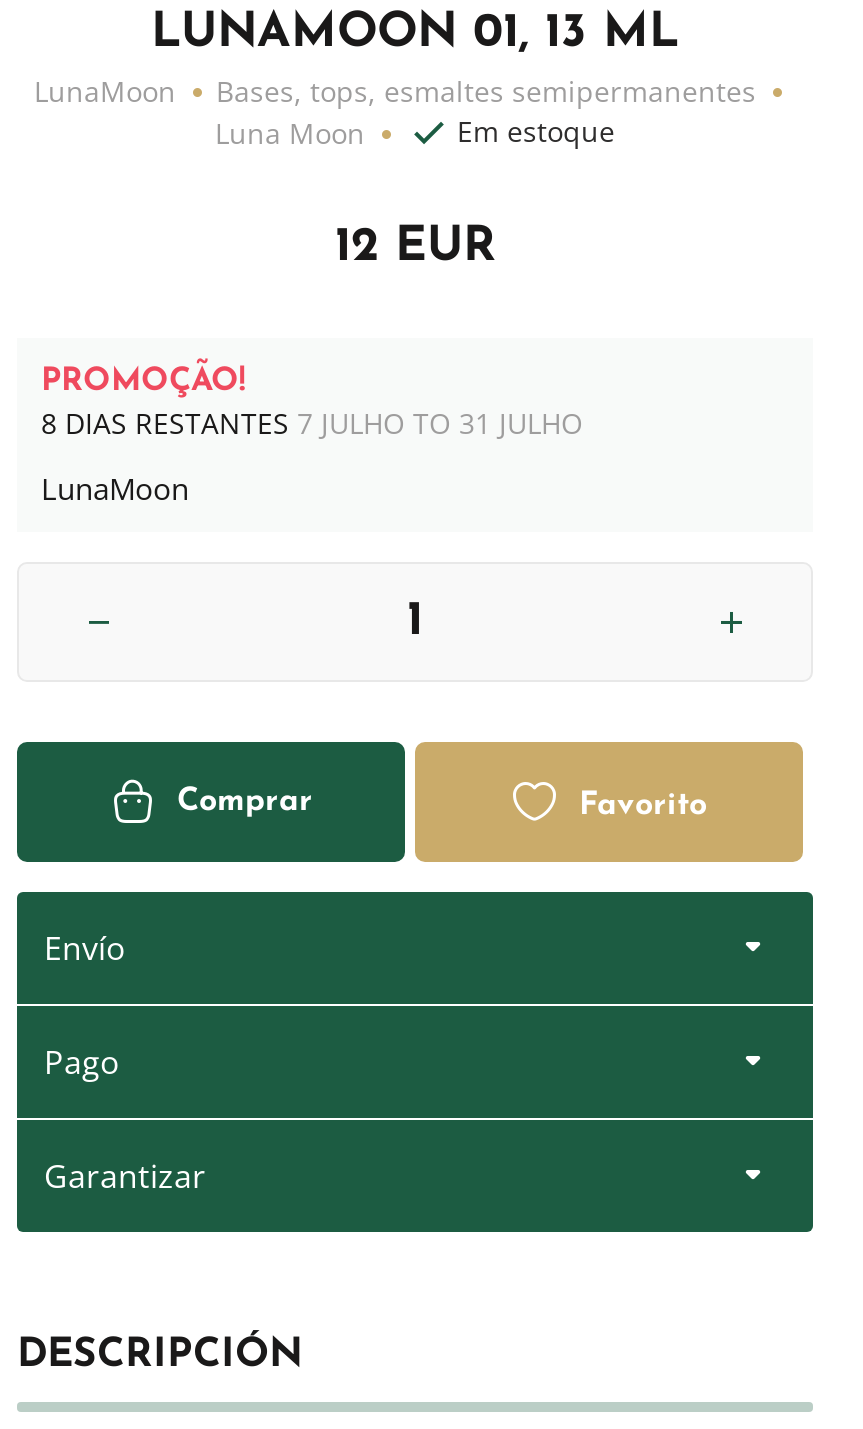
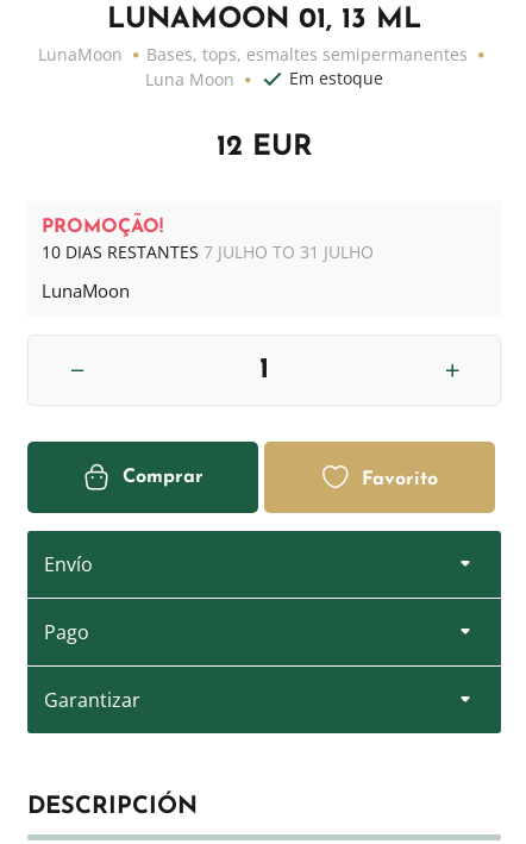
[41,404,583,442] 8 DIAS RESTANTES 7 JULHO TO 31 JULHO -> [42,240,374,263] 10 DIAS RESTANTES 7 JULHO TO 31 JULHO

